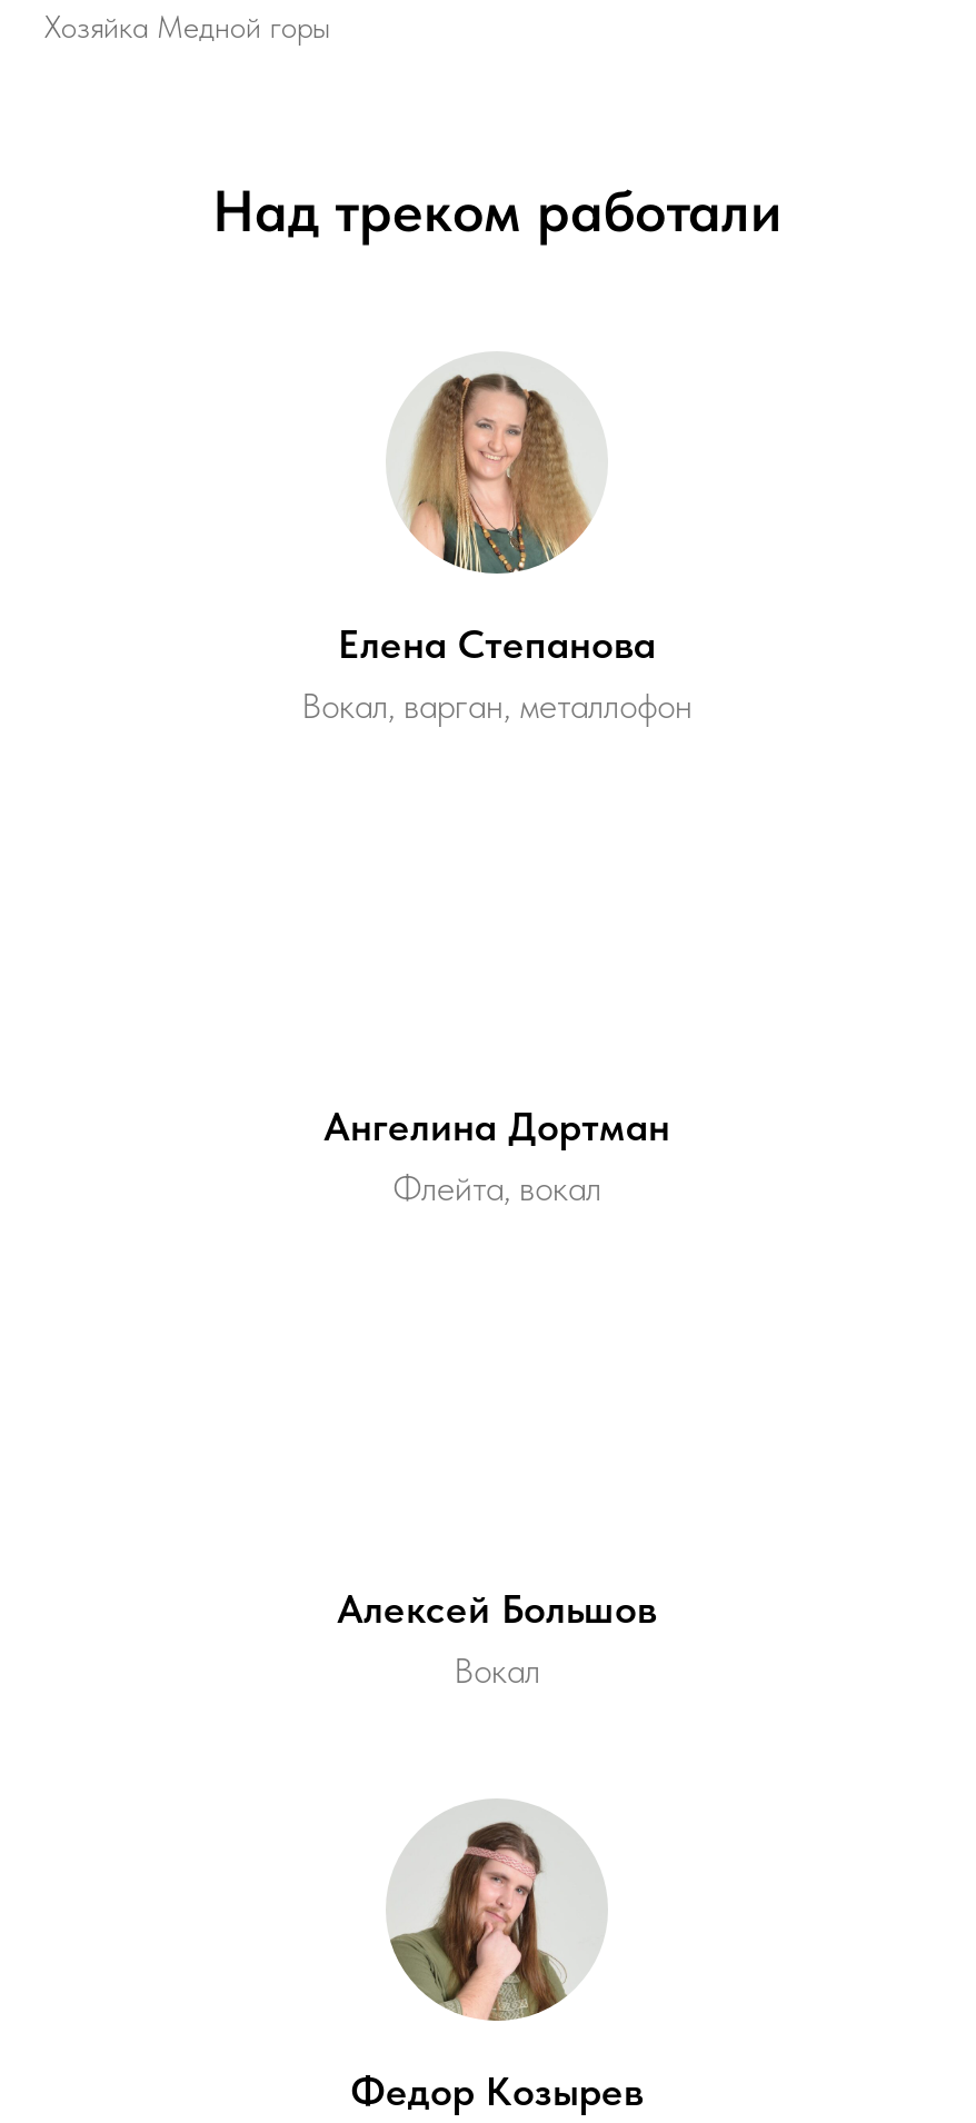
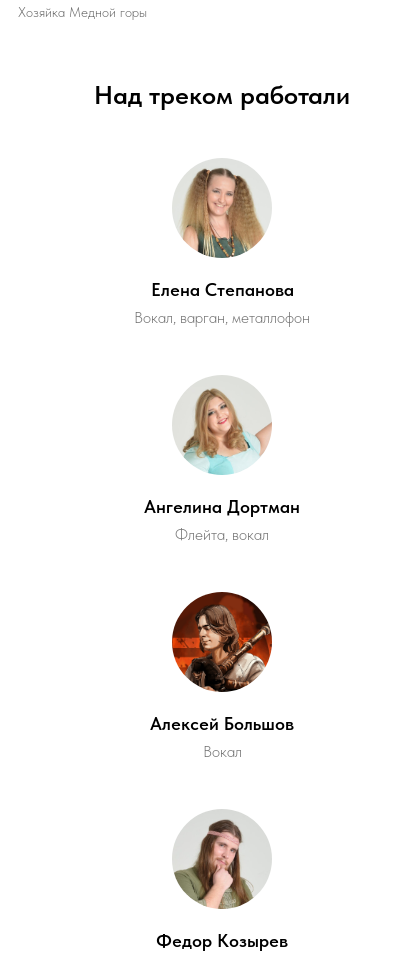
none -> [173,376,273,476] [image]
none -> [171,591,273,693] [image]

